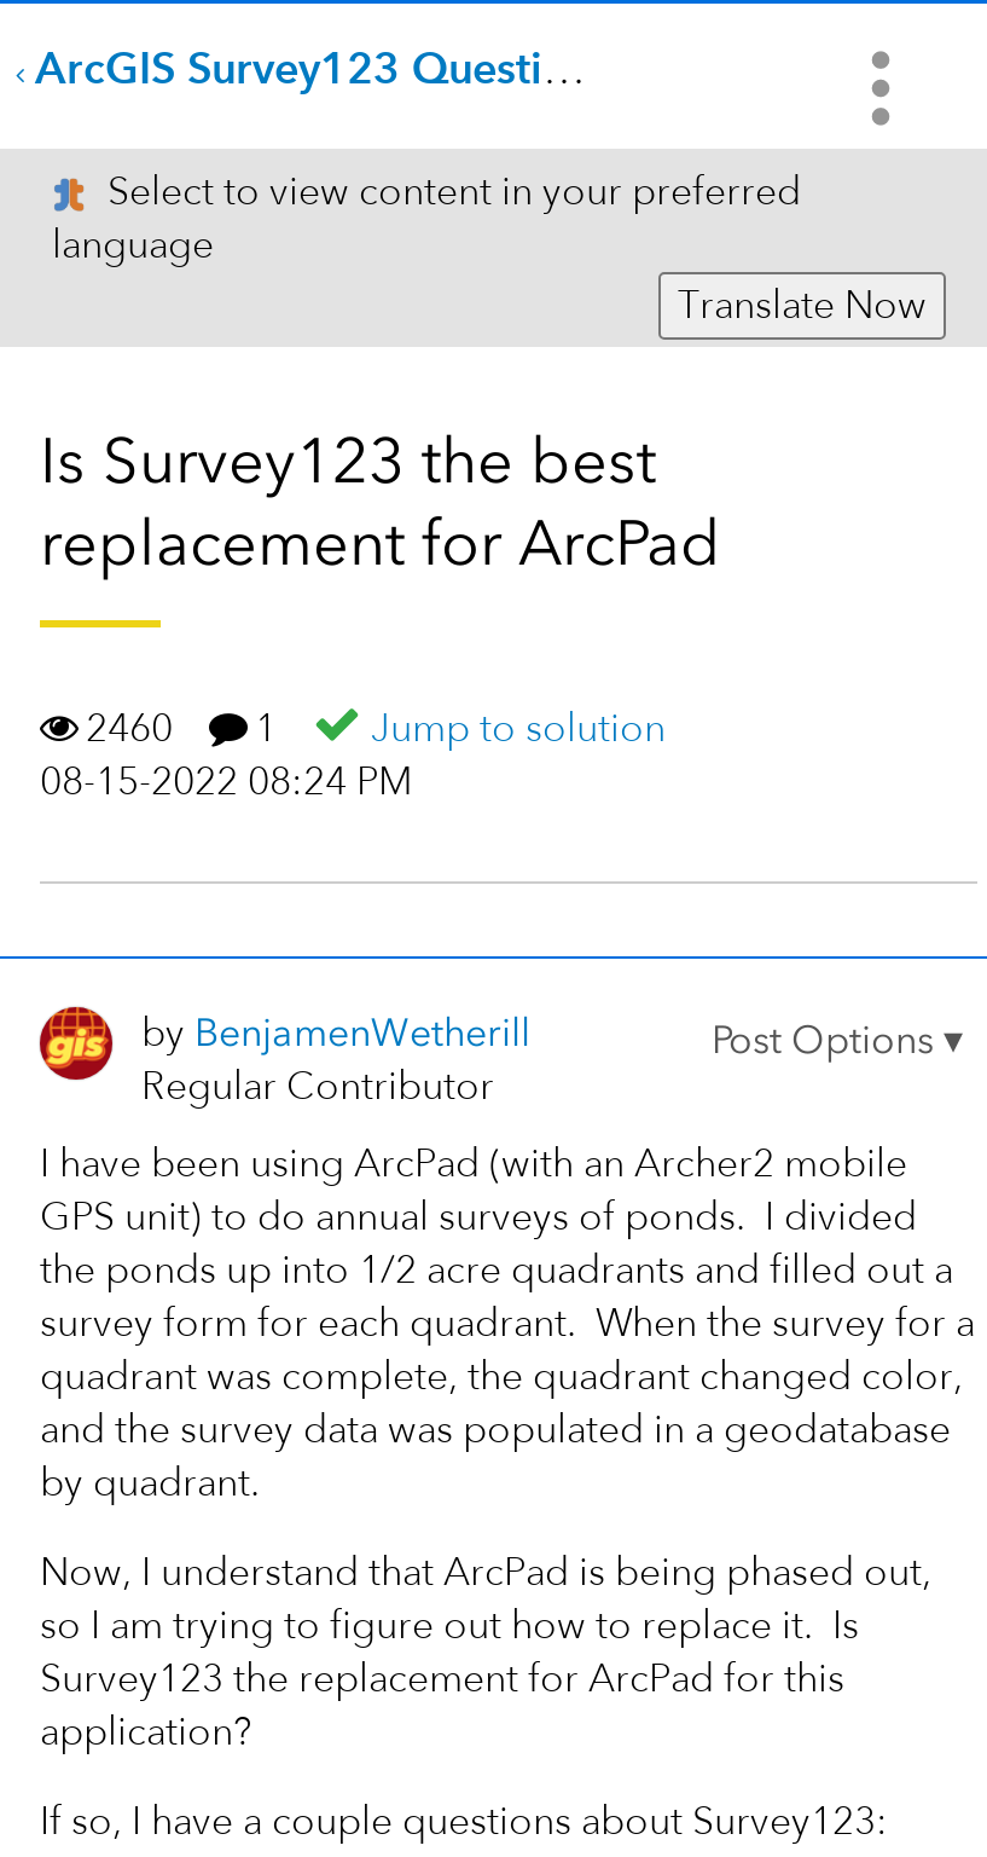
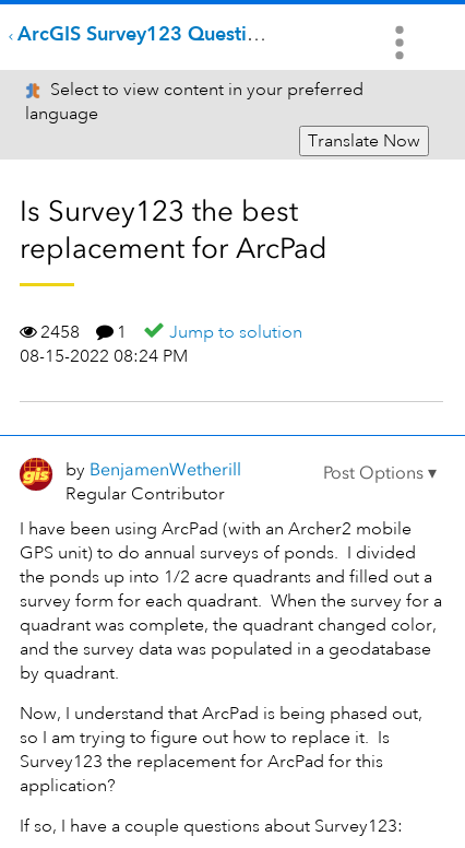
[86,705,666,753] 2460 1 Jump to solution -> [40,321,302,343] 2458 1 Jump to solution

